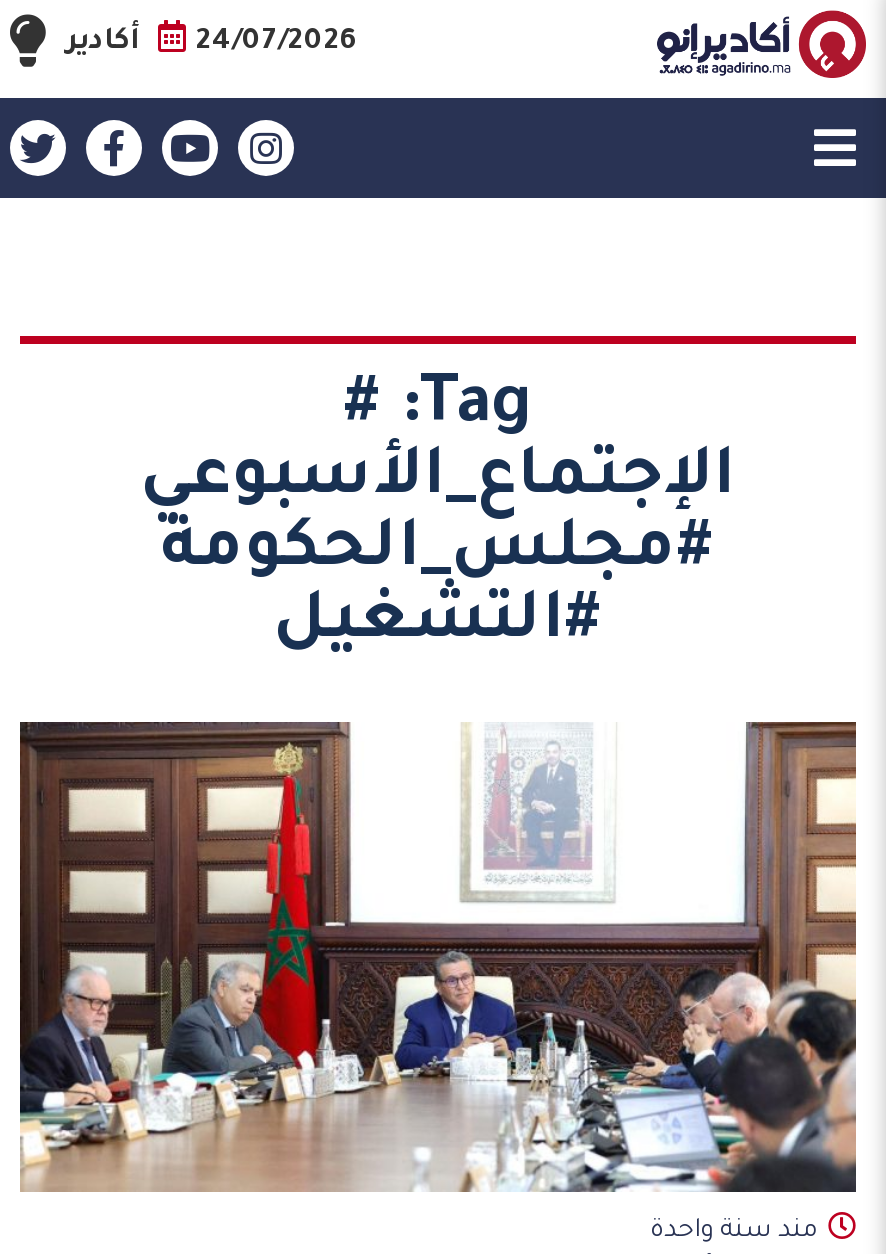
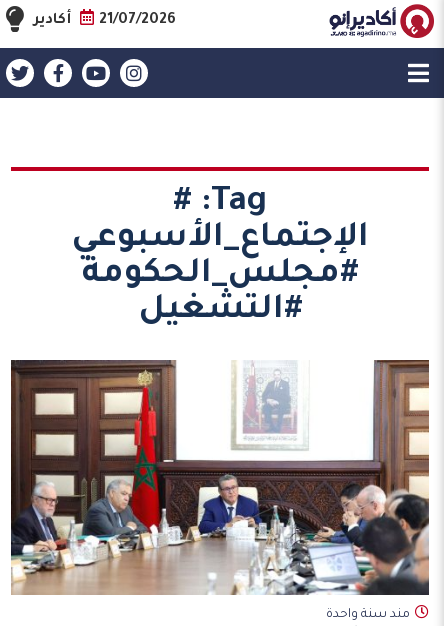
[196,28,358,60] 24/07/2026 -> [99,13,176,29] 21/07/2026

